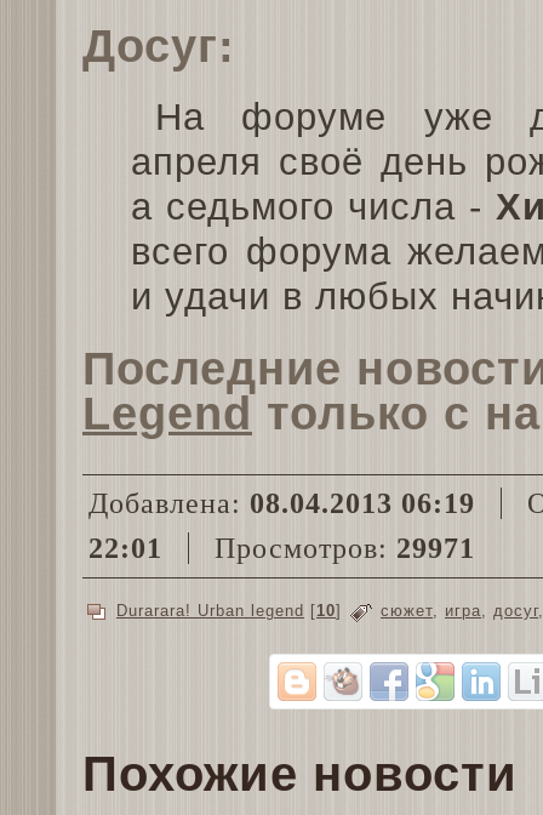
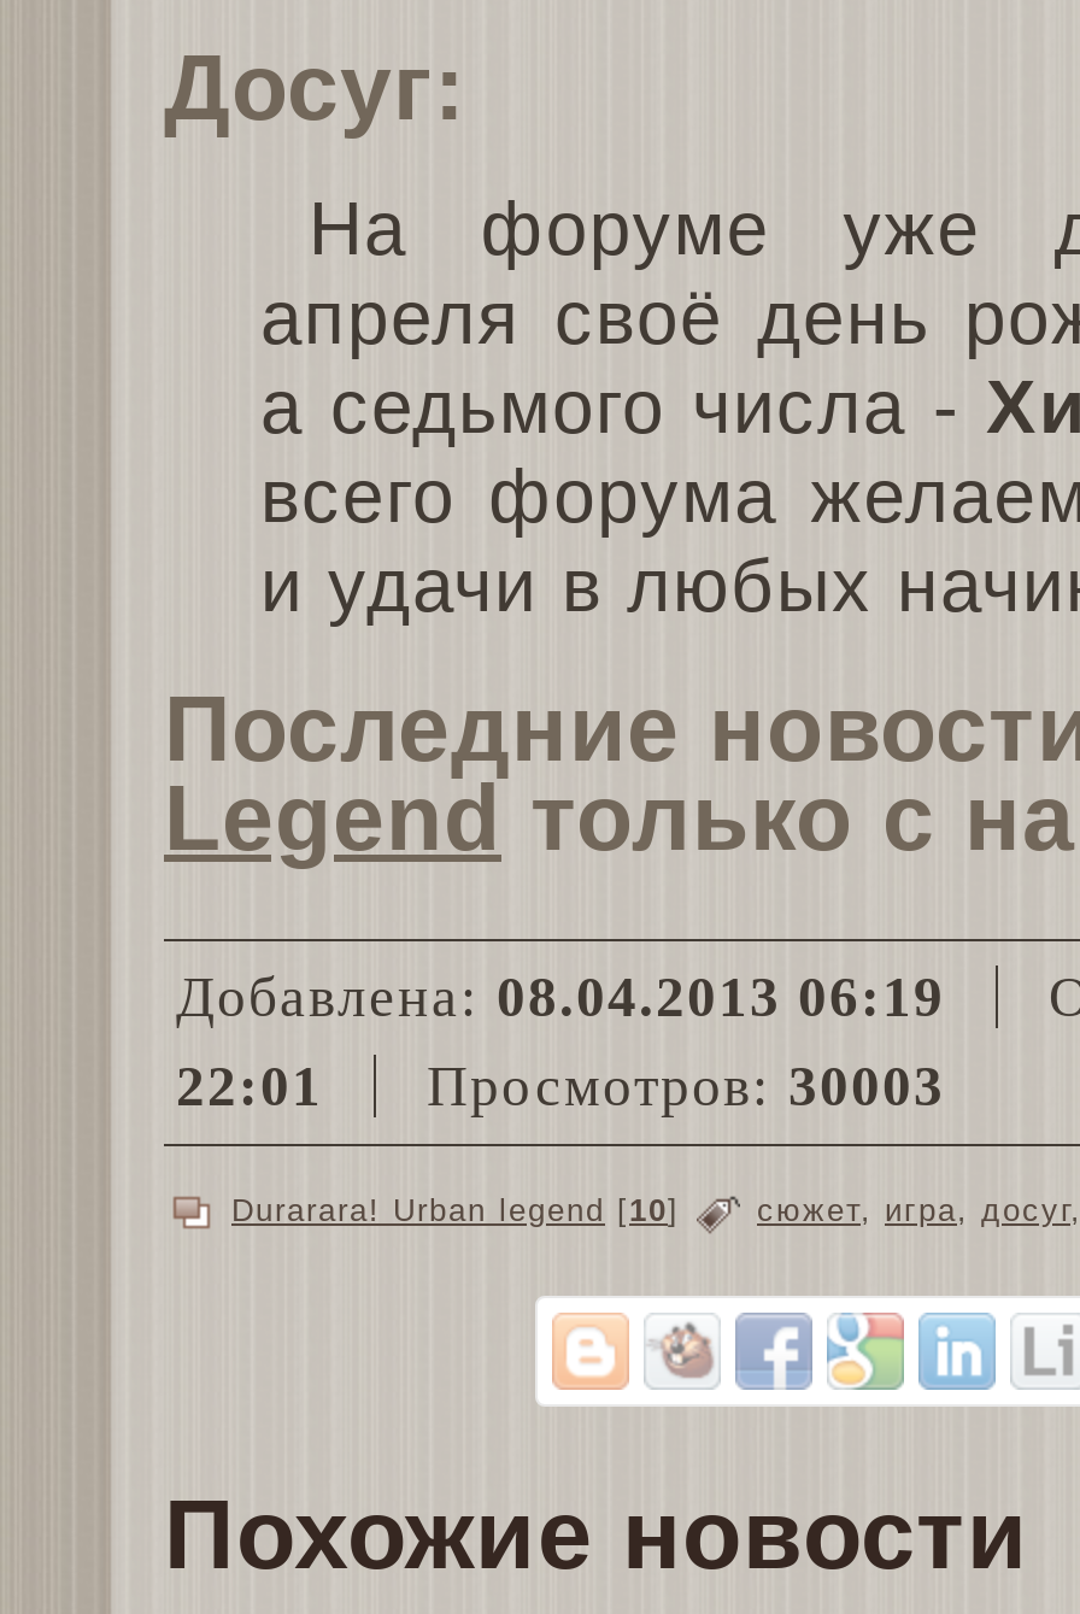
[88,533,475,564] 22:01 Просмотров: 29971 -> [176,1056,945,1118] 22:01 Просмотров: 30003

